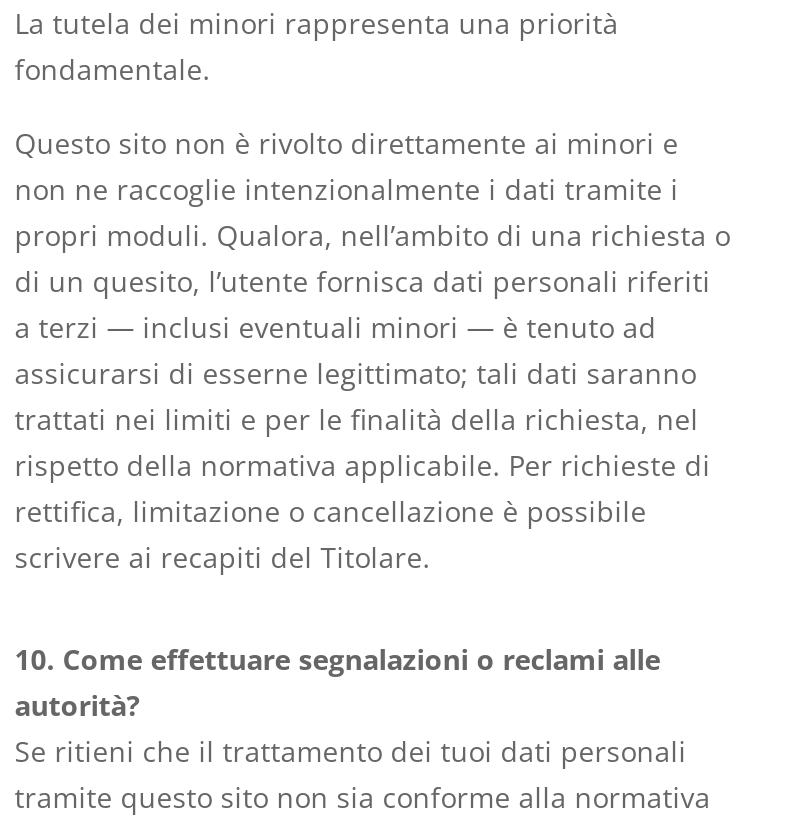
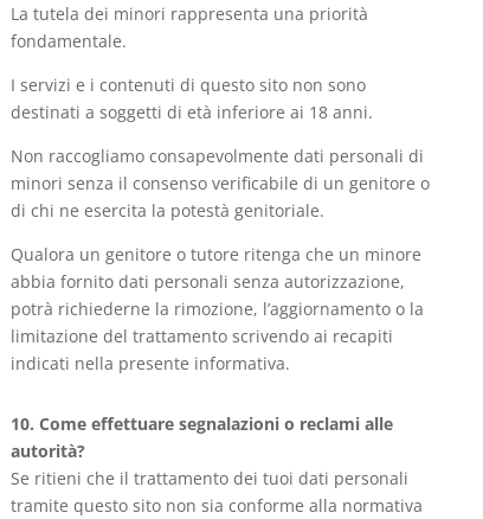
[15,124,731,576] Questo sito non è rivolto direttamente ai minori e | non ne raccoglie intenzionalmente i dati tramite i | propri moduli. Qualora, nell’ambito di una richiesta o | di un quesito, l’utente fornisca dati personali riferiti | a terzi — inclusi eventuali minori — è tenuto ad | assicurarsi di esserne legittimato; tali dati saranno | trattati nei limiti e per le finalità della richiesta, nel | rispetto della normativa applicabile. Per richieste di | rettifica, limitazione o cancellazione è possibile | scrivere ai recapiti del Titolare. -> [10,73,429,374] I servizi e i contenuti di questo sito non sono | destinati a soggetti di età inferiore ai 18 anni. | Non raccogliamo consapevolmente dati personali di | minori senza il consenso verificabile di un genitore o | di chi ne esercita la potestà genitoriale. | Qualora un genitore o tutore ritenga che un minore | abbia fornito dati personali senza autorizzazione, | potrà richiederne la rimozione, l’aggiornamento o la | limitazione del trattamento scrivendo ai recapiti | indicati nella presente informativa.

